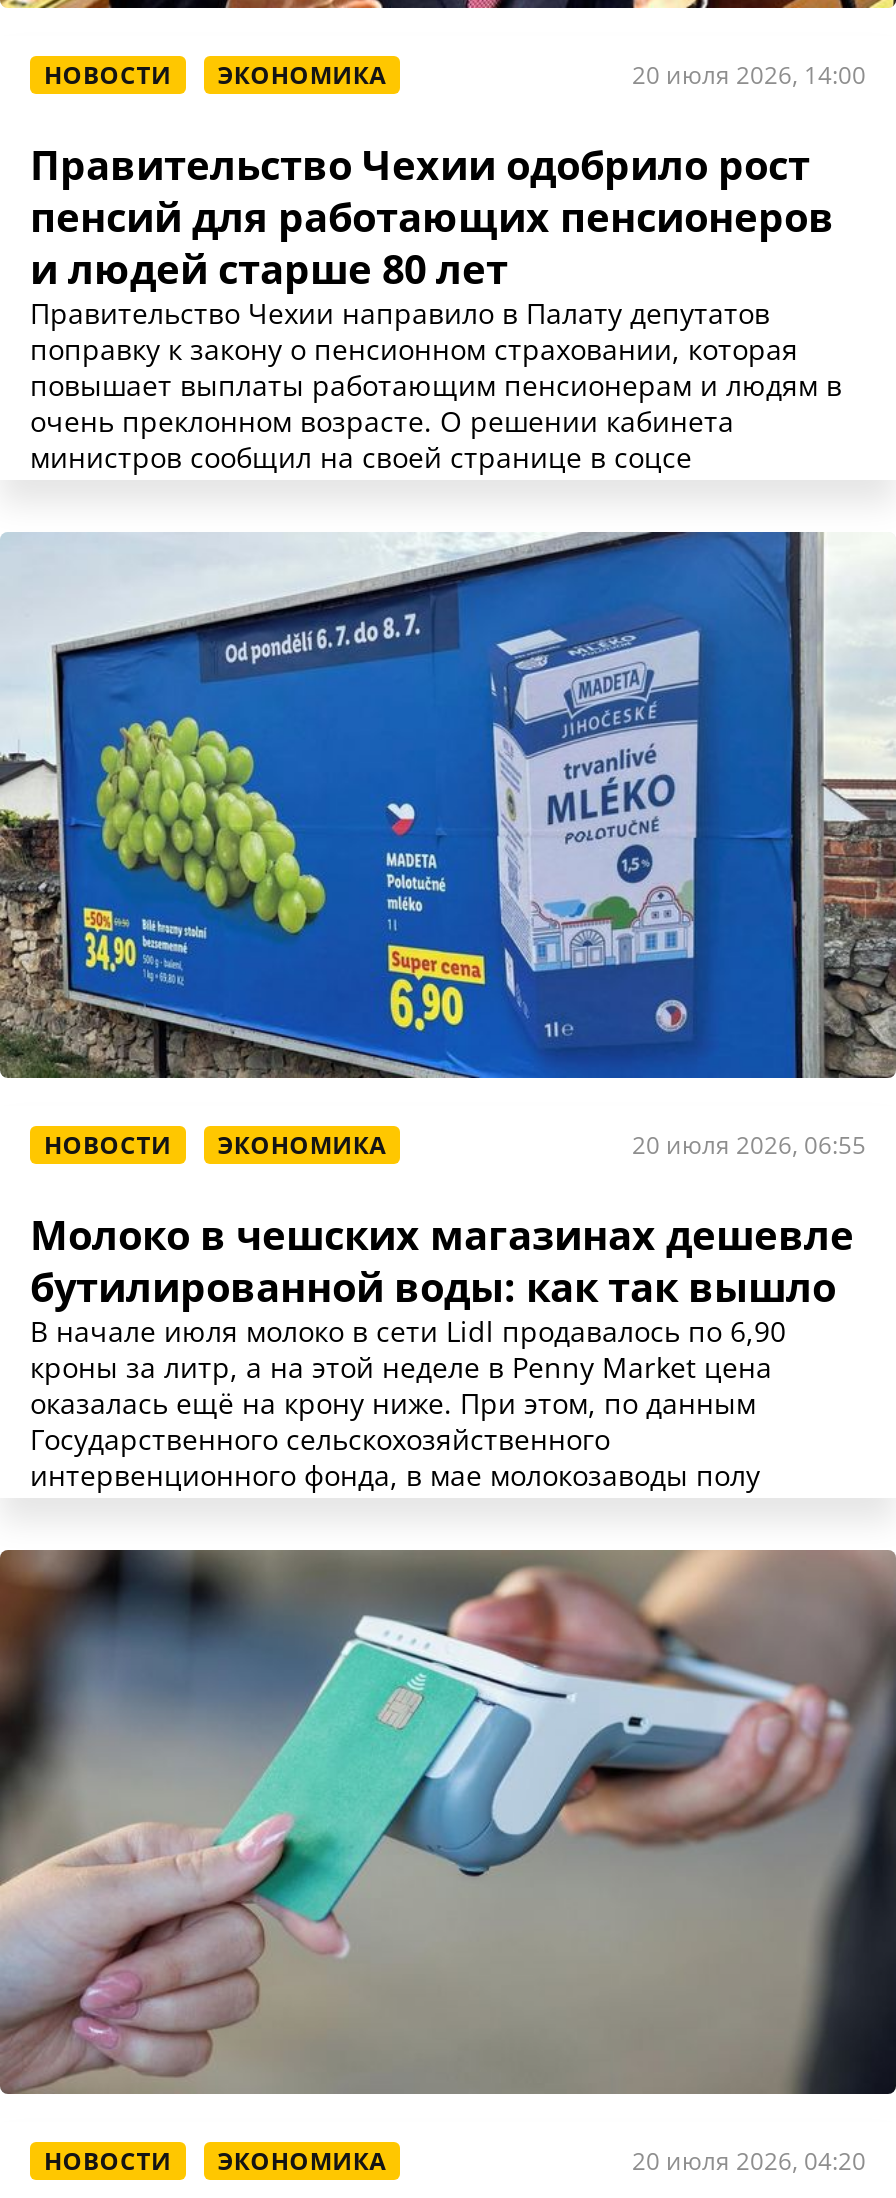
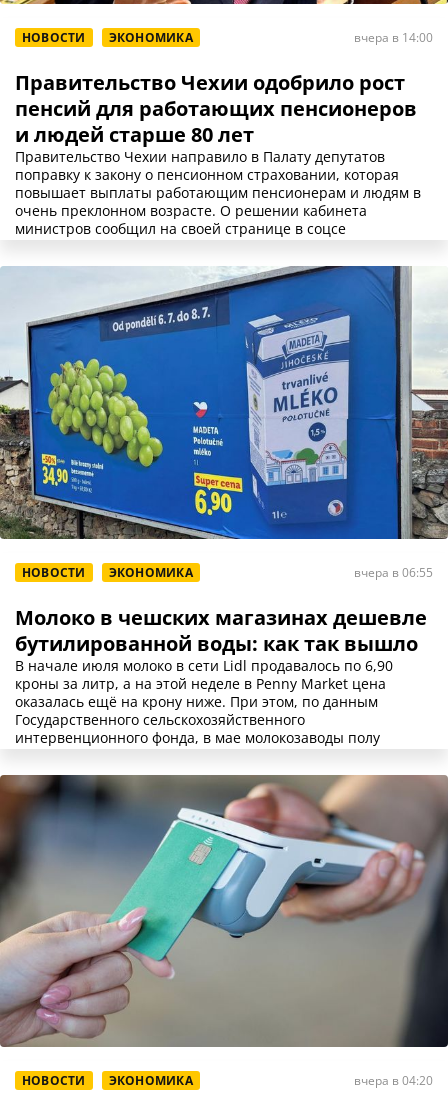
[632,59,866,93] 20 июля 2026, 14:00 -> [354,29,433,46] вчера в 14:00
[632,1127,866,1161] 20 июля 2026, 06:55 -> [354,564,433,581] вчера в 06:55
[632,2144,866,2178] 20 июля 2026, 04:20 -> [354,1072,433,1089] вчера в 04:20

